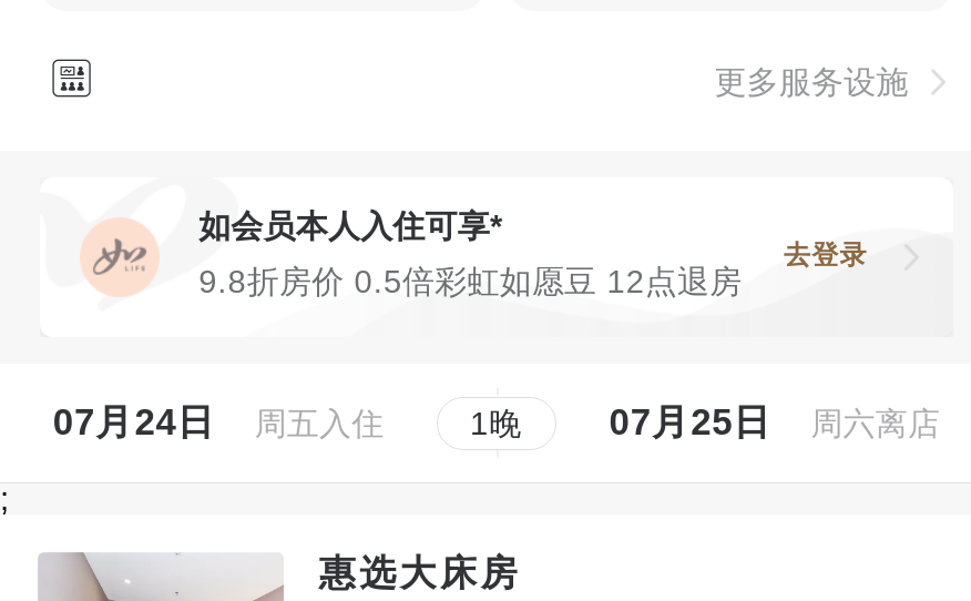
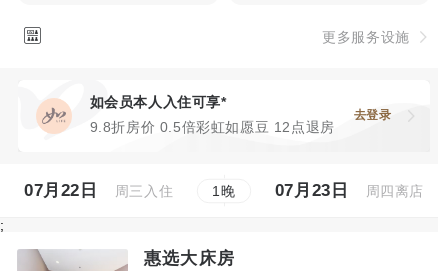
[53,401,216,443] 07月24日 -> [24,181,97,200] 07月22日
[254,405,384,440] 周五入住 -> [115,183,173,199] 周三入住
[609,401,772,443] 07月25日 -> [275,181,348,200] 07月23日
[811,405,940,440] 周六离店 -> [366,183,424,199] 周四离店

